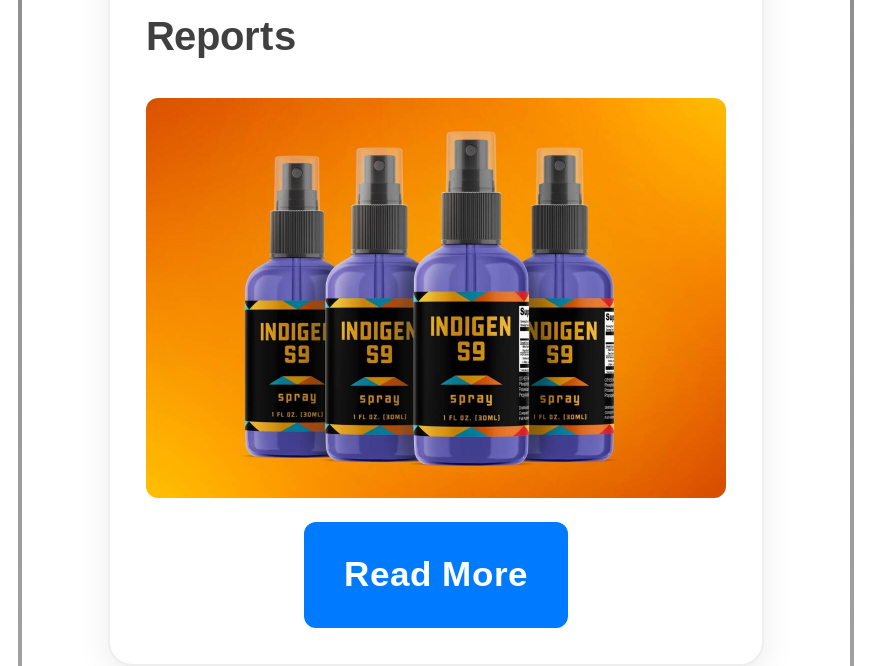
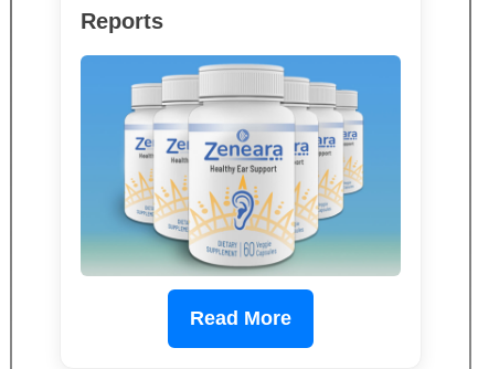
[144,96,728,500] [image] -> [79,54,402,276] [image]

